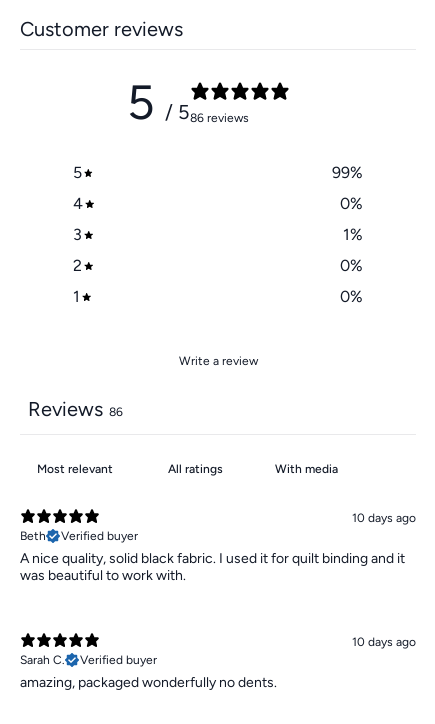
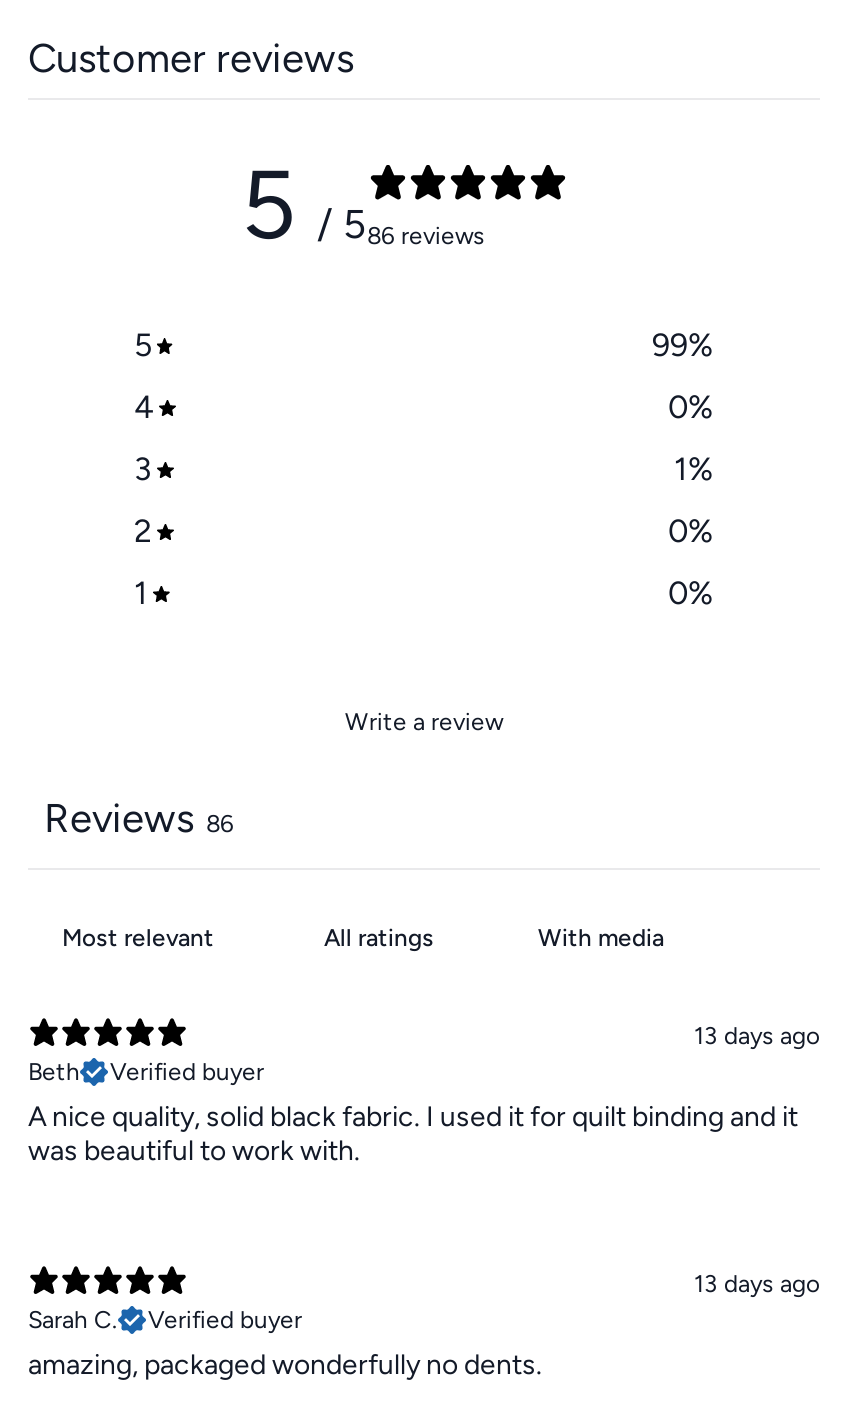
[352,511,416,525] 10 days ago -> [694,1022,820,1050] 13 days ago
[352,635,416,649] 10 days ago -> [694,1270,820,1298] 13 days ago

